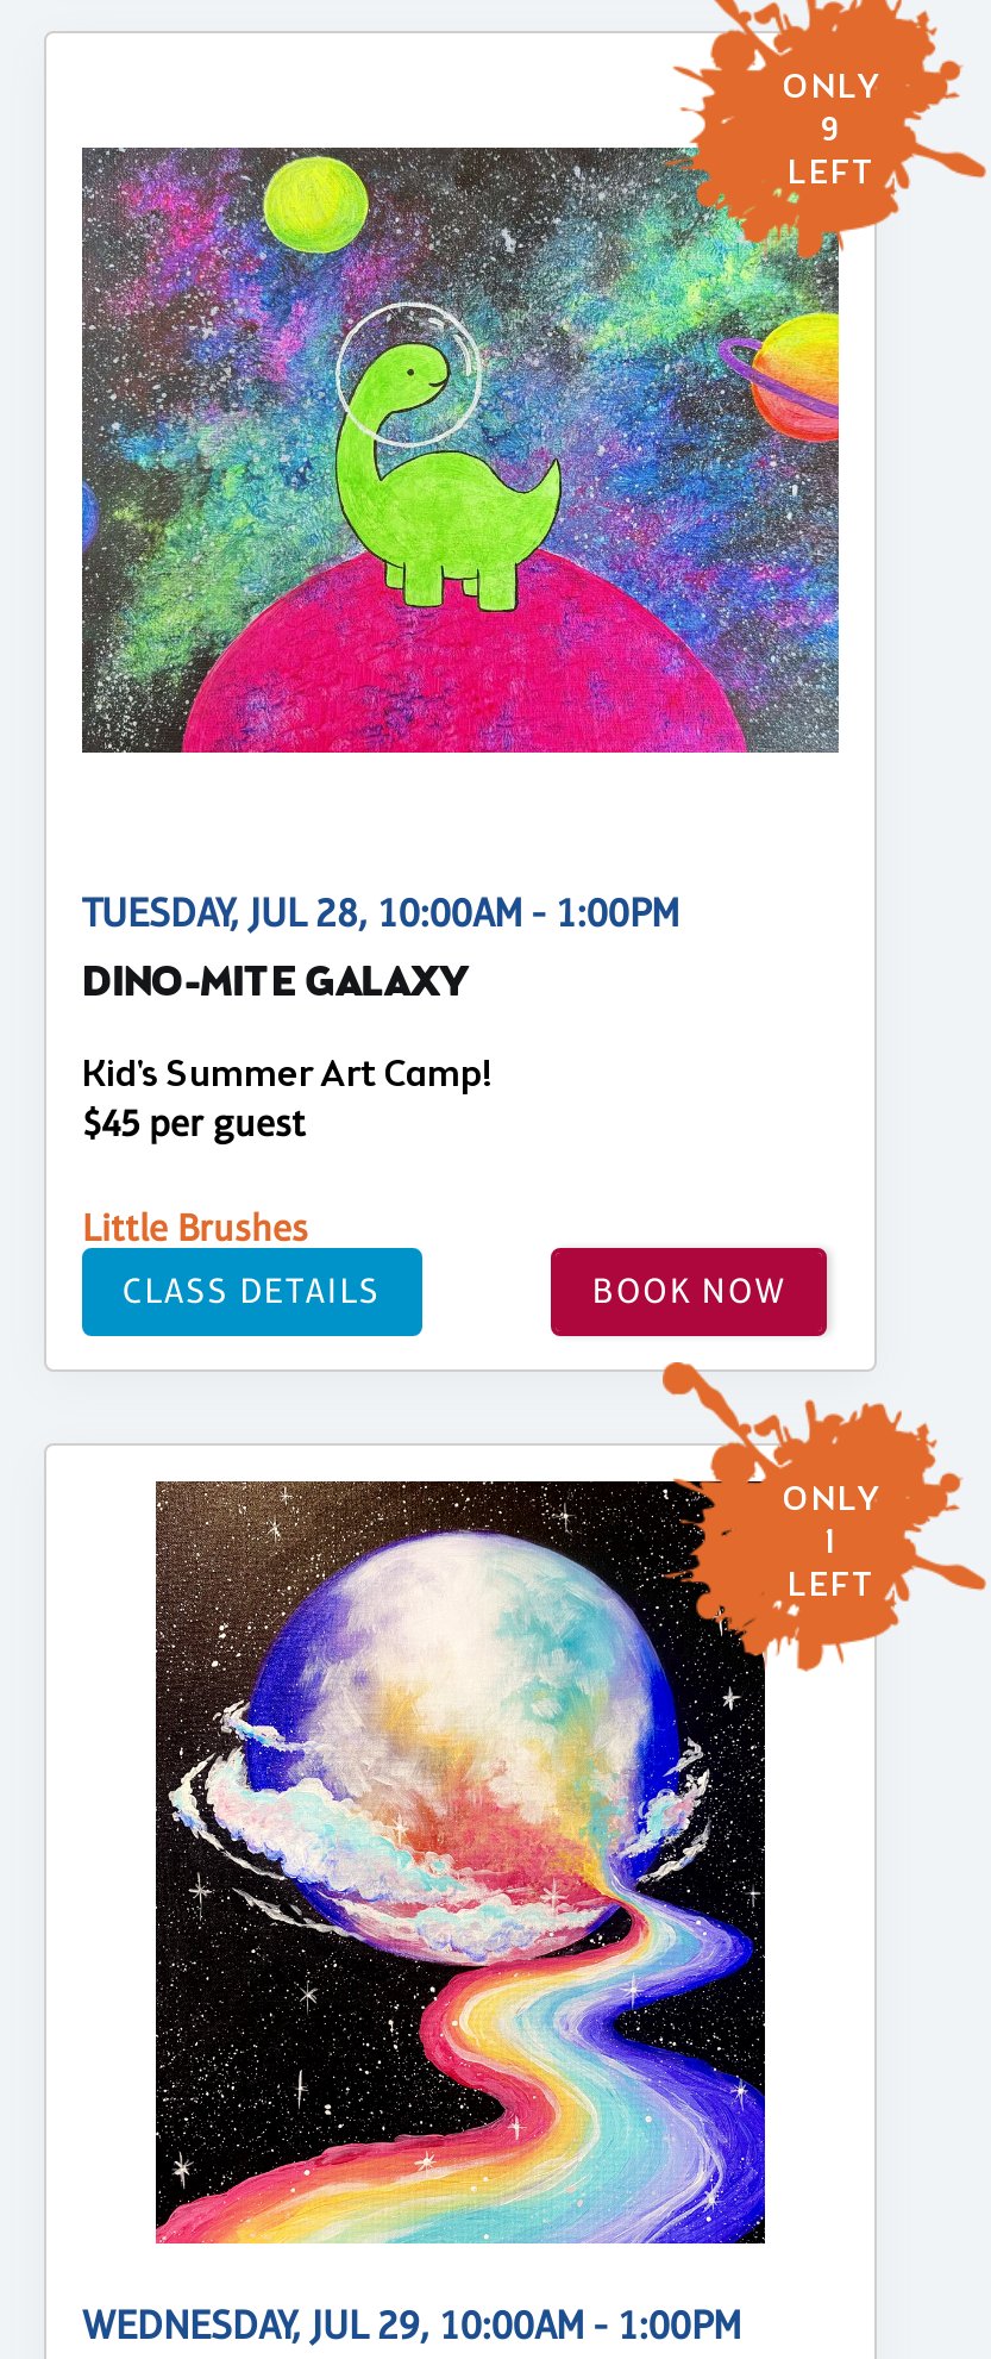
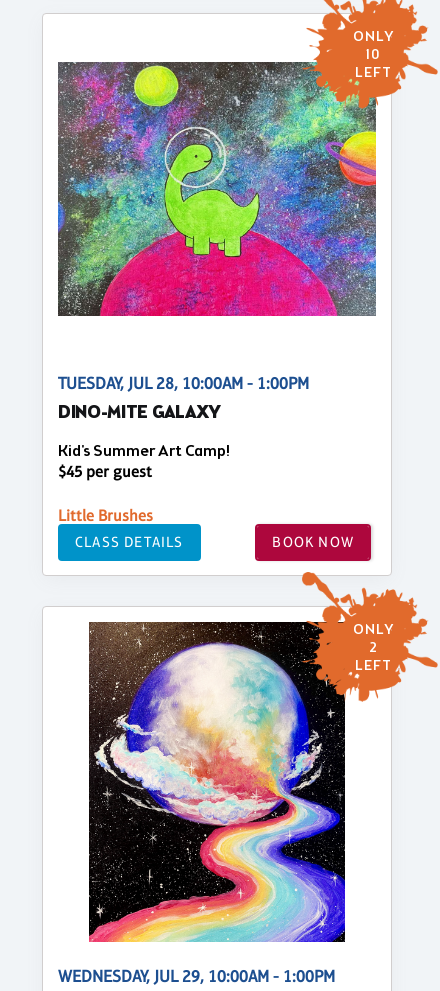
[821,110,842,155] 9 -> [366,46,380,65] 10
[826,1522,838,1567] 1 -> [368,639,377,658] 2

